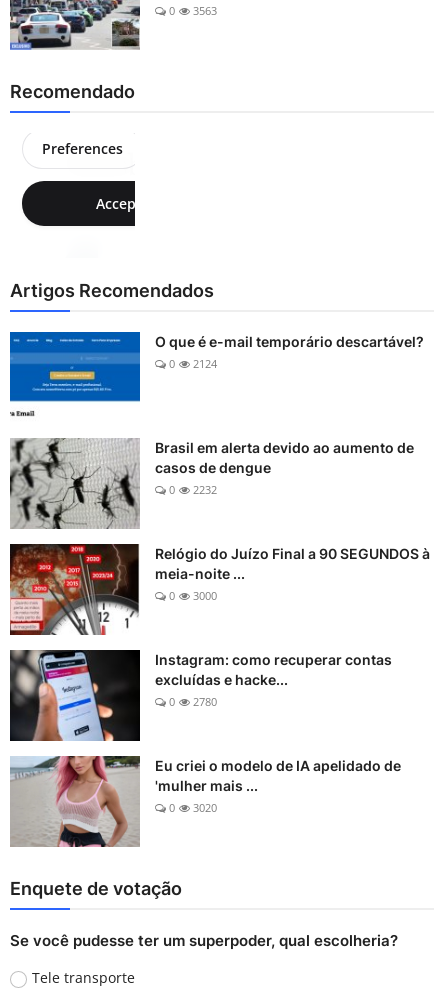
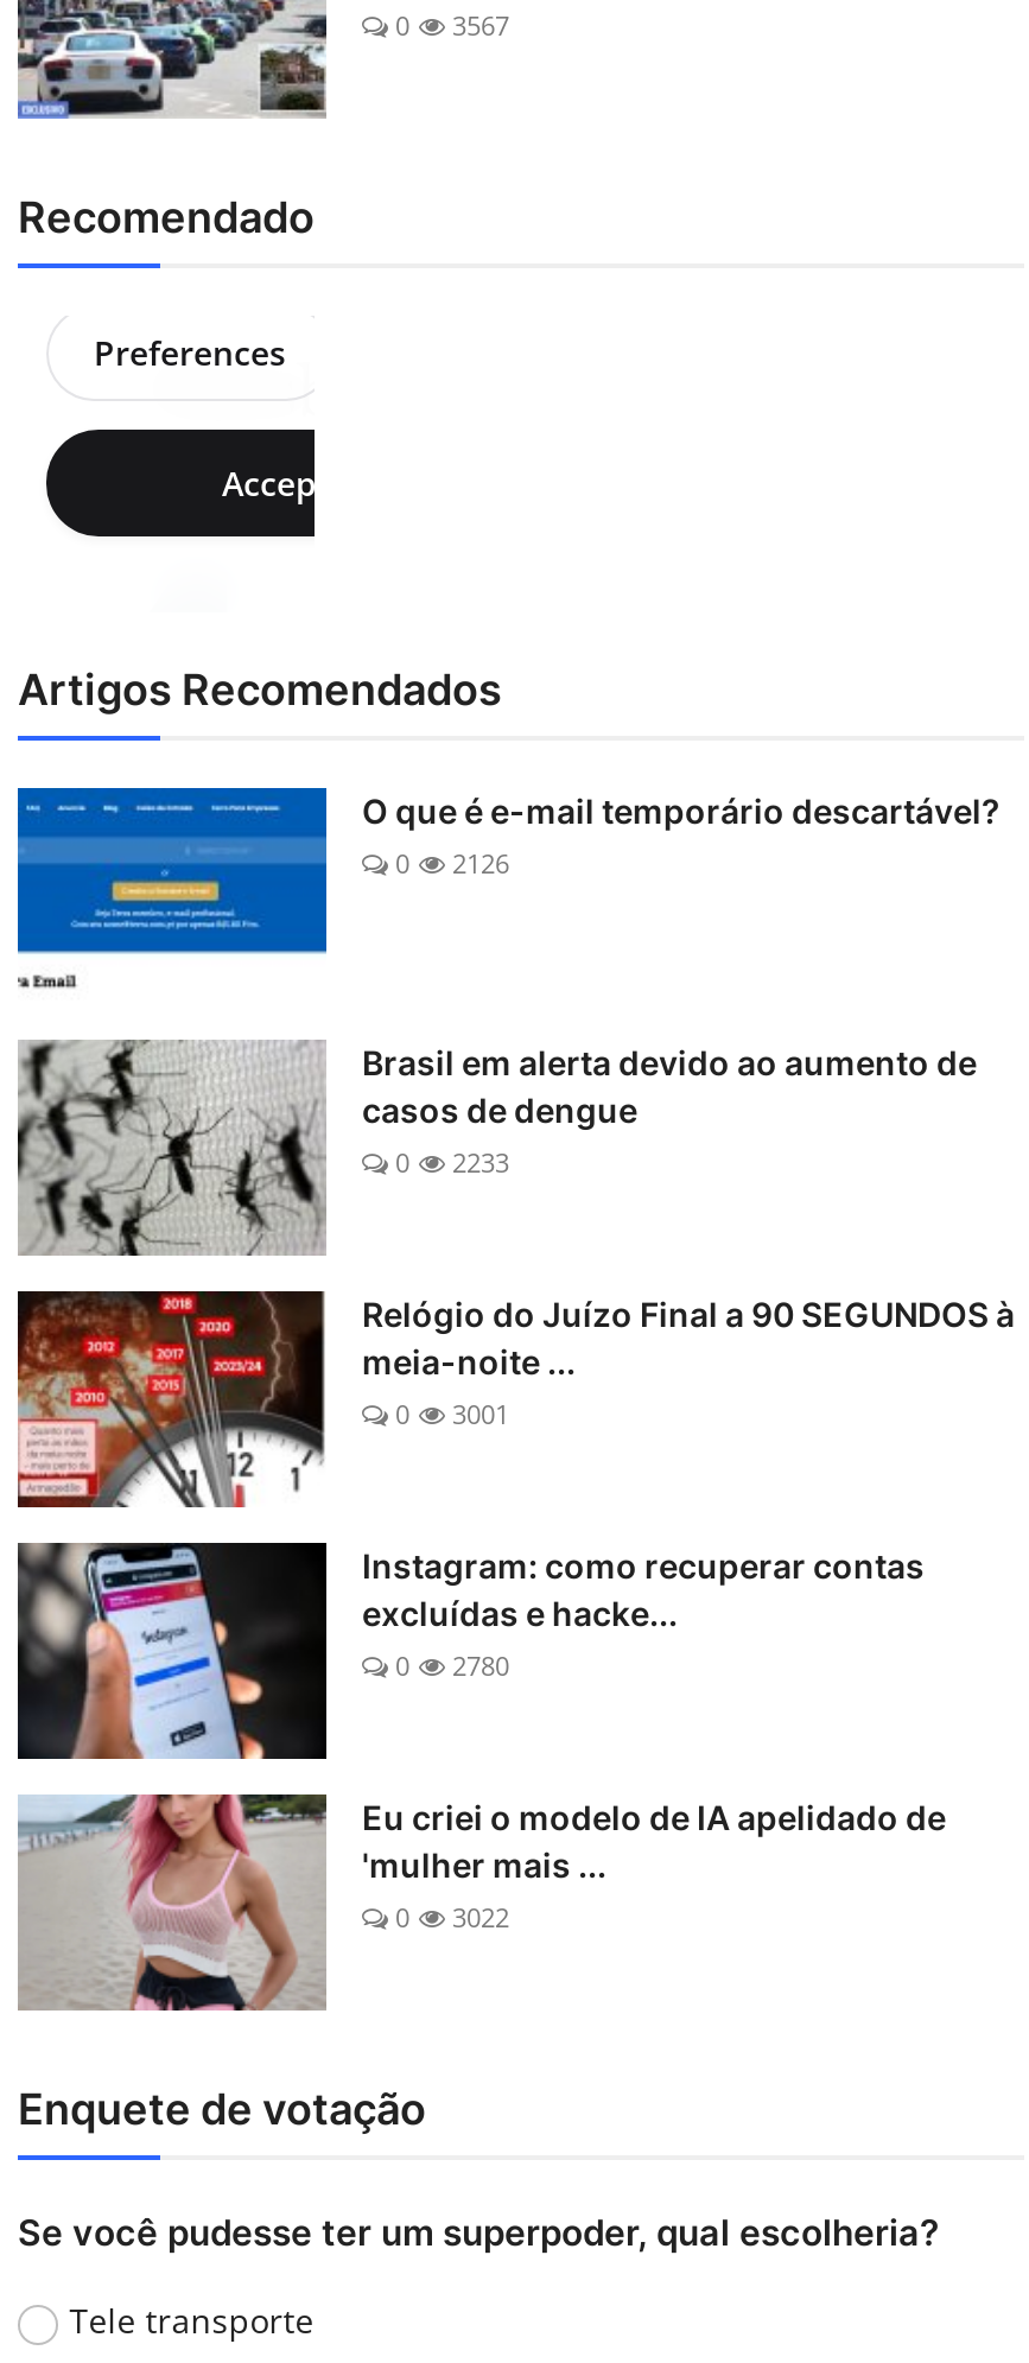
[166,3,217,18] 0 3563 -> [388,8,509,44] 0 3567
[166,356,217,371] 0 2124 -> [388,846,509,882] 0 2126
[166,482,217,497] 0 2232 -> [388,1145,509,1181] 0 2233
[166,588,217,603] 0 3000 -> [388,1397,509,1432] 0 3001
[166,800,217,815] 0 3020 -> [388,1900,509,1935] 0 3022

